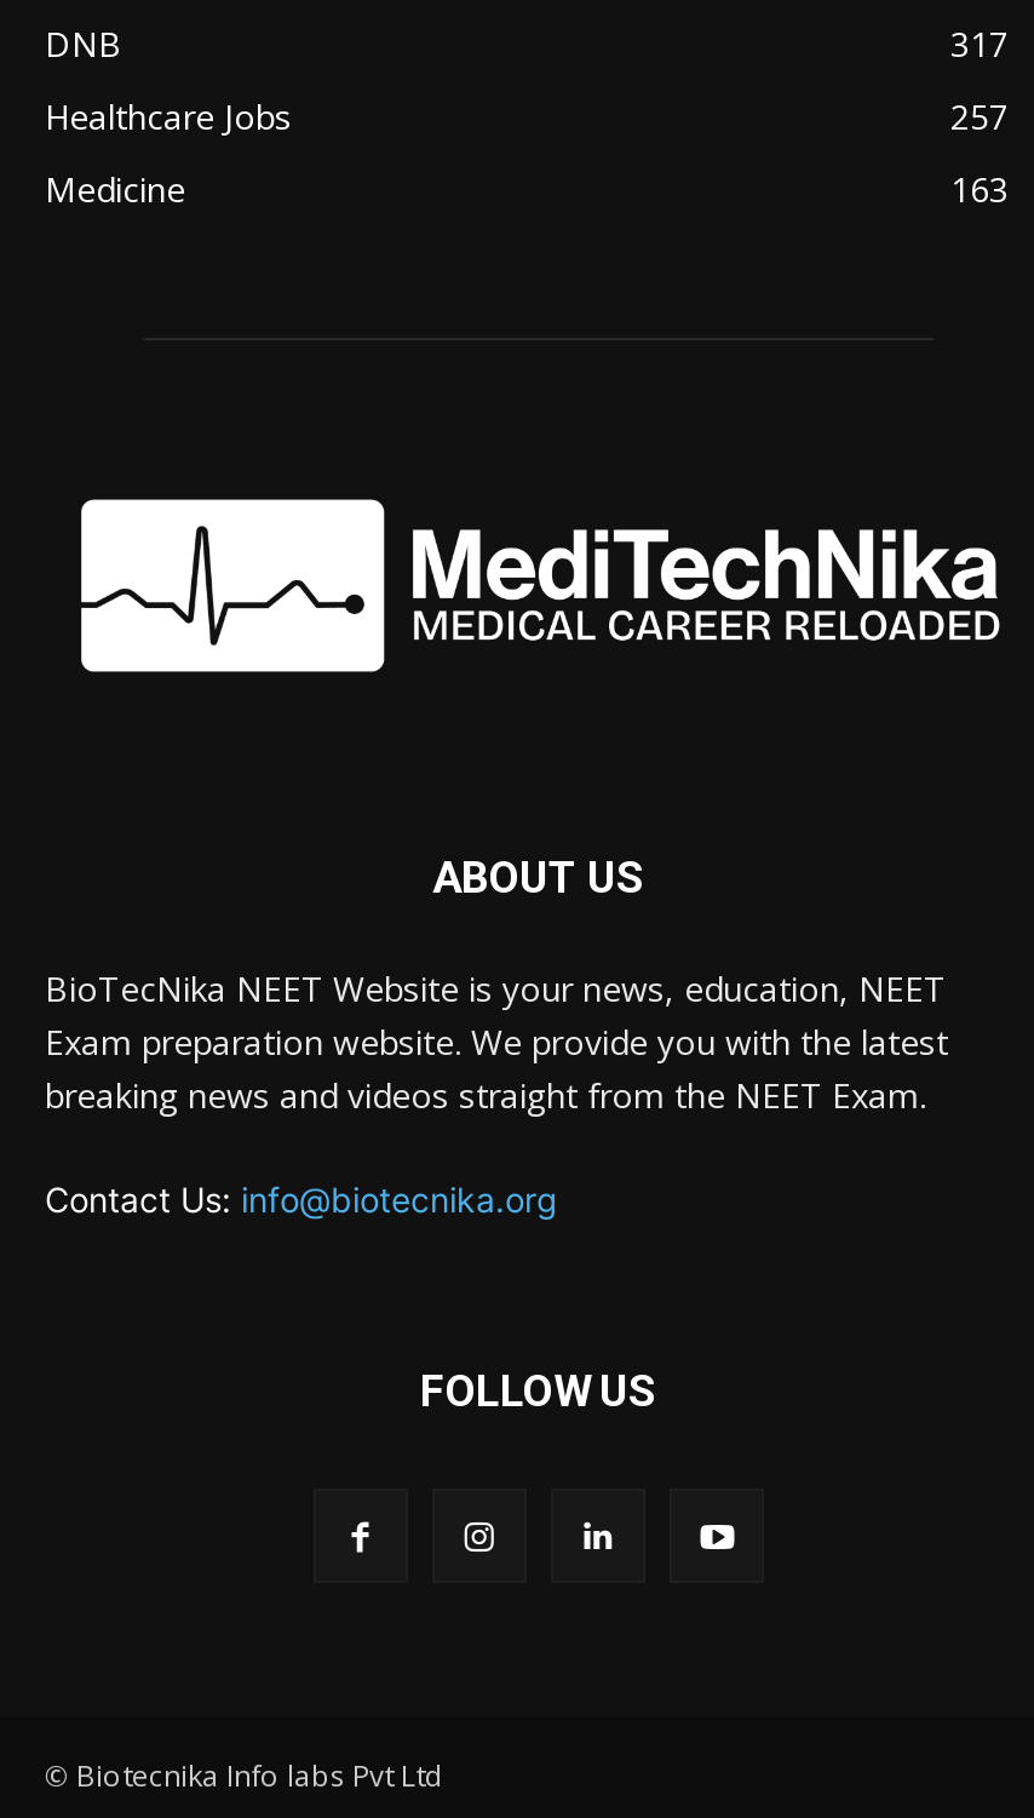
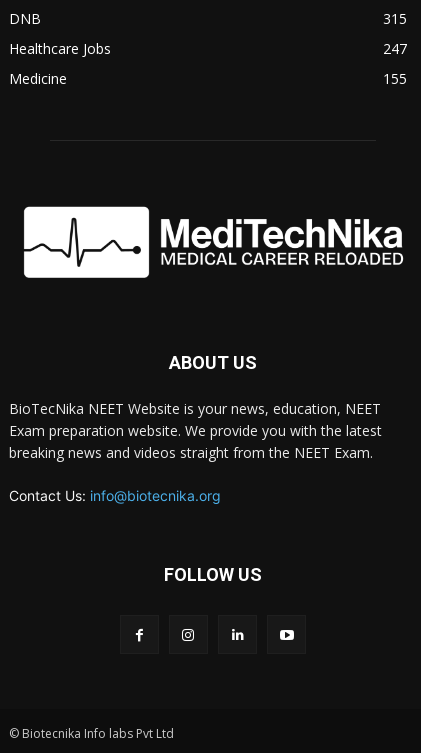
[950,21,1009,67] 317 -> [383,9,407,28] 315
[950,94,1009,140] 257 -> [383,39,407,58] 247
[950,166,1009,212] 163 -> [383,69,407,88] 155

